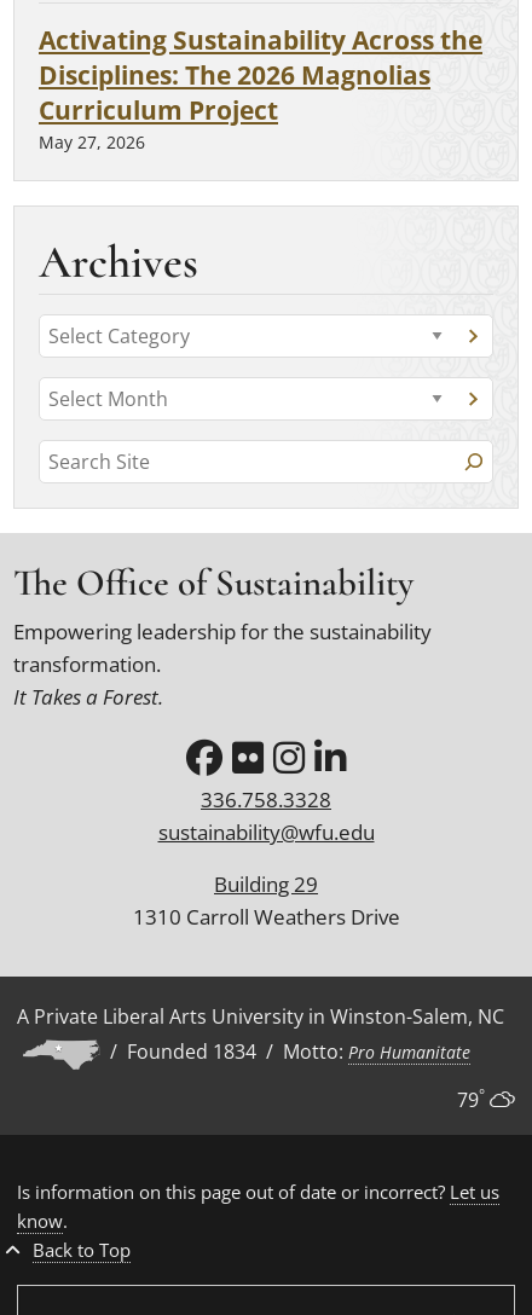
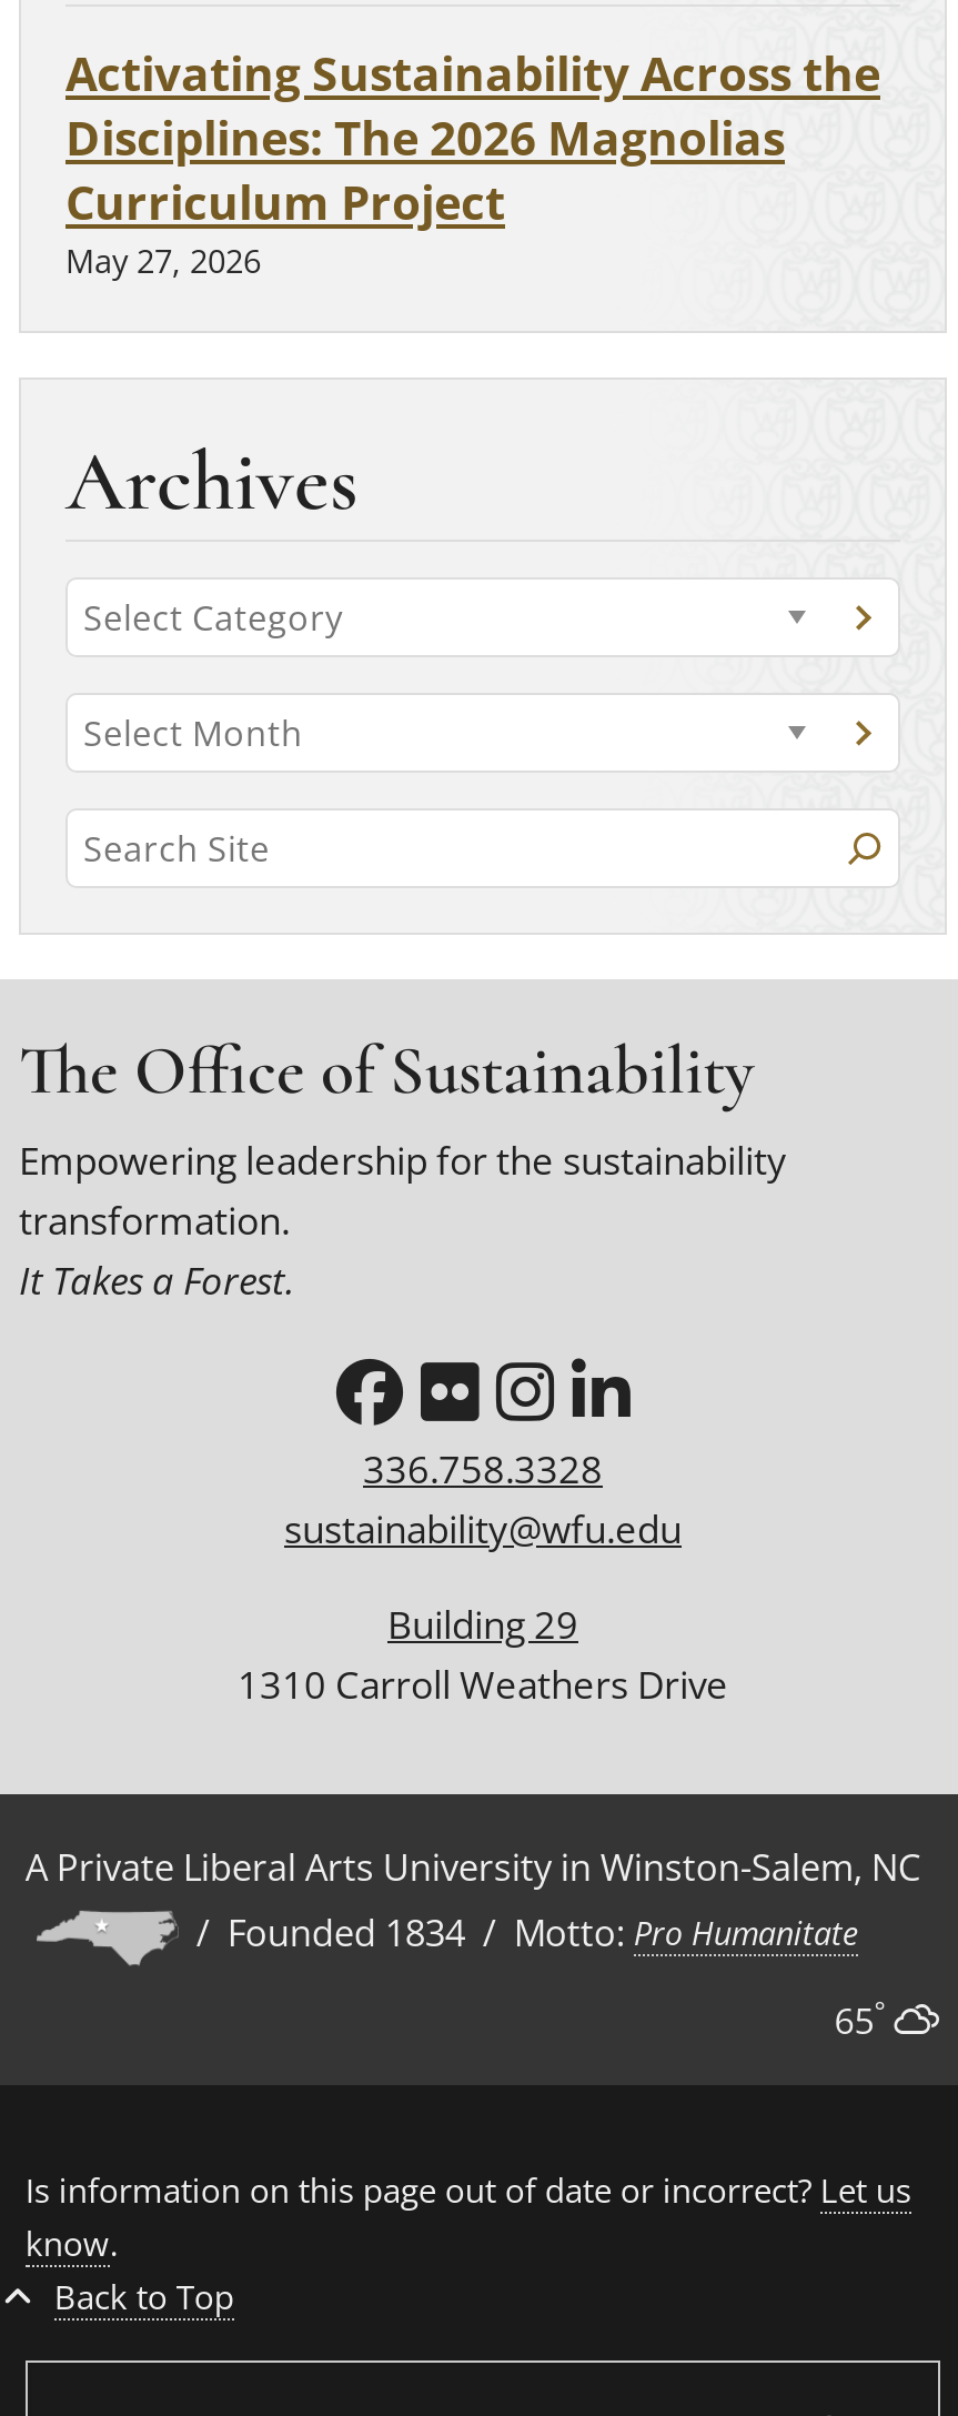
[457,1084,485,1113] 79° -> [834,1991,885,2044] 65°

